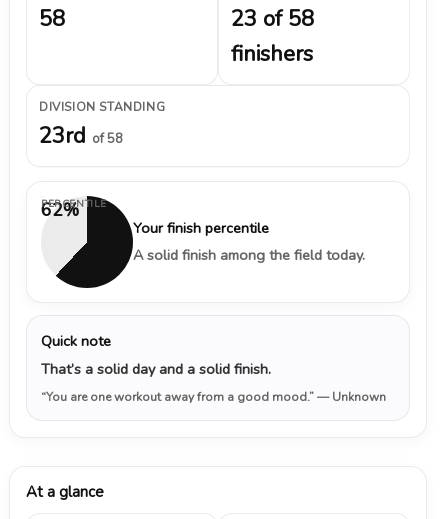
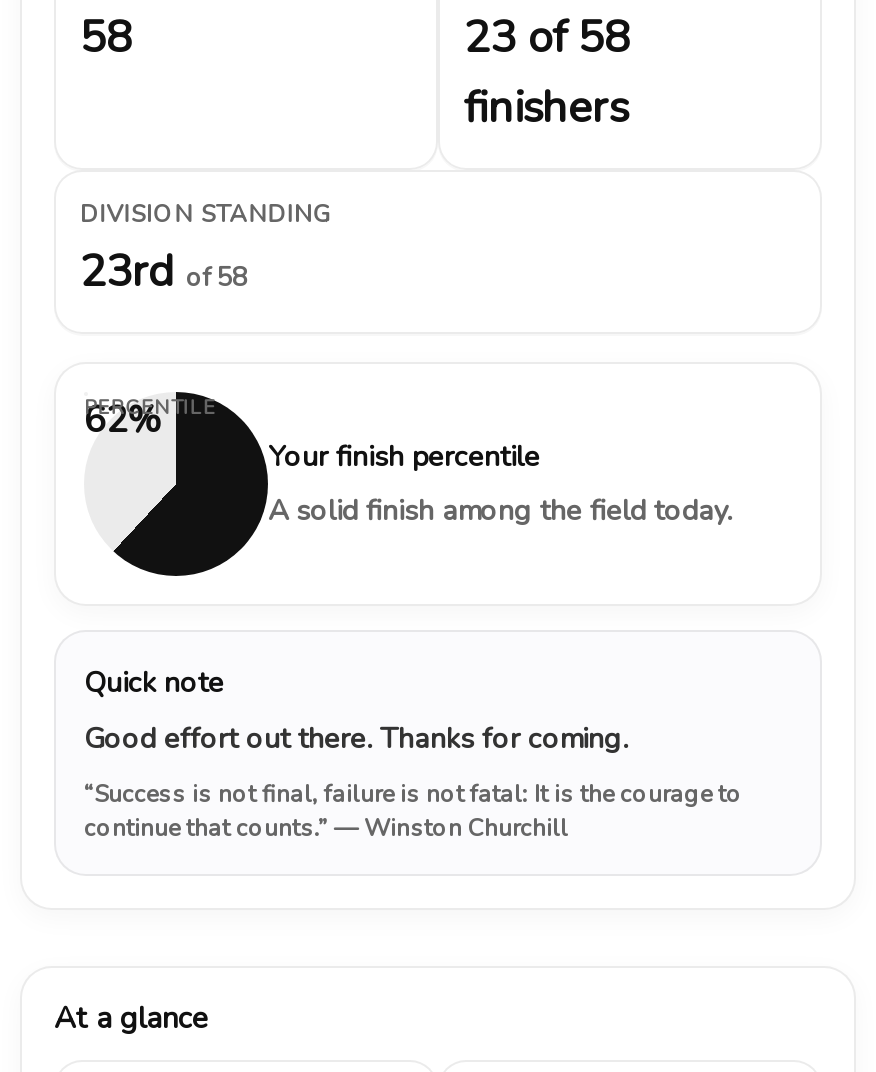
[41,359,271,379] That’s a solid day and a solid finish. -> [84,718,628,758] Good effort out there. Thanks for coming.
[41,389,386,405] “You are one workout away from a good mood.” — Unknown -> [84,778,742,844] “Success is not final, failure is not fatal: It is the courage to | continue that counts.” — Winston Churchill

